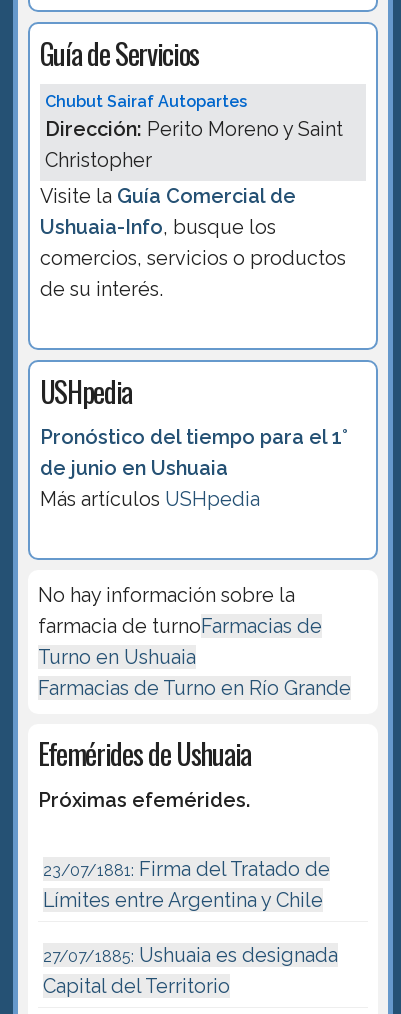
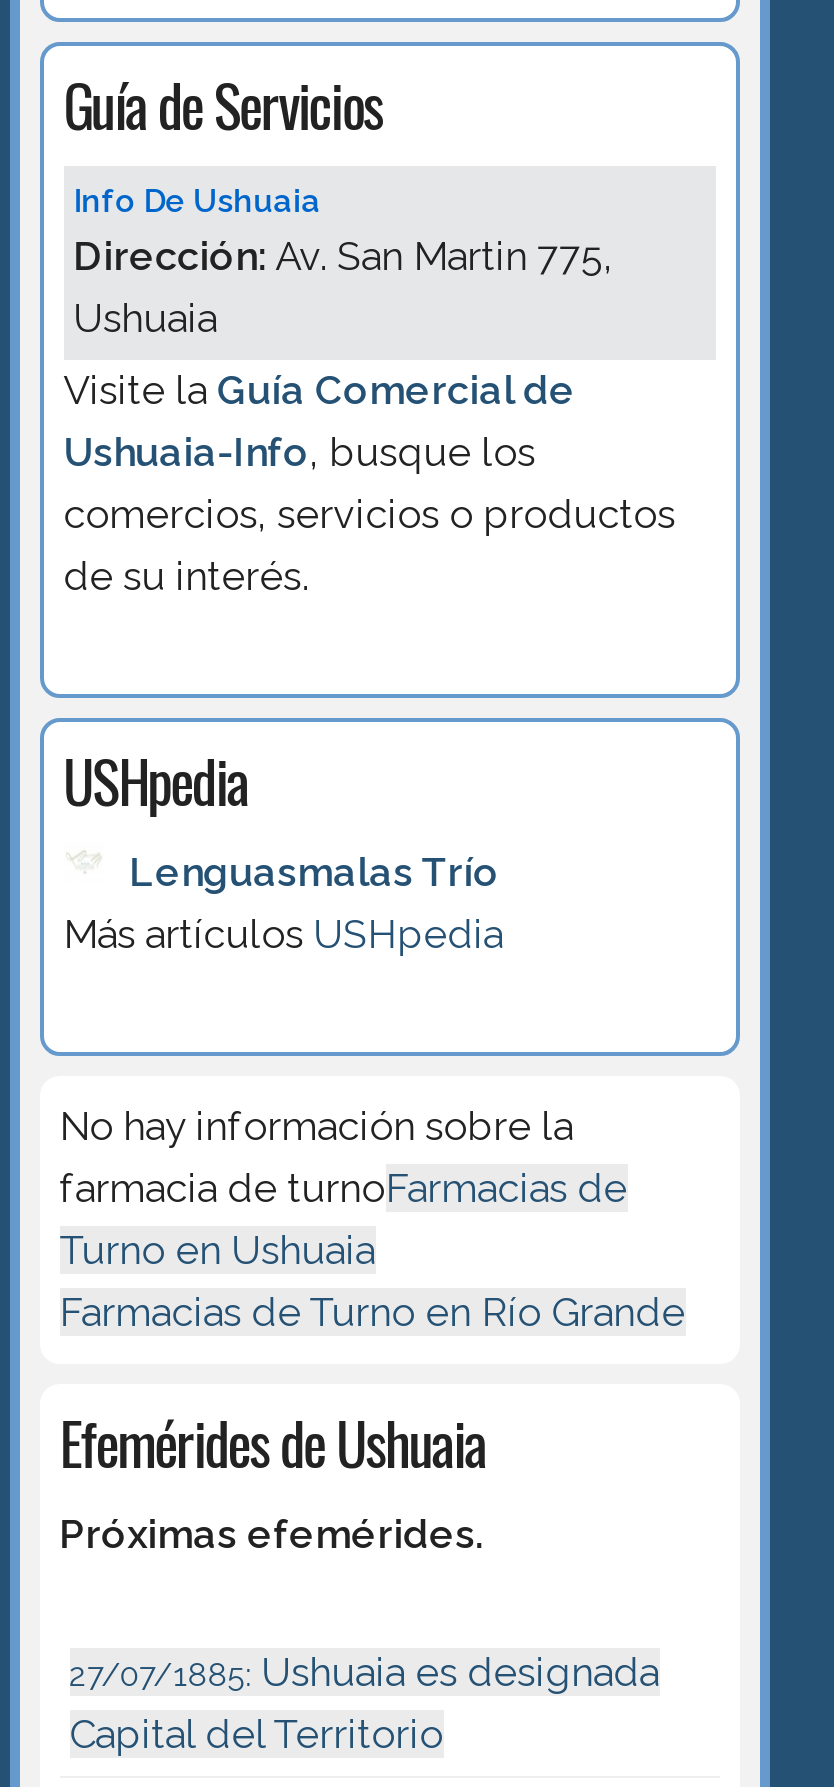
[45,92,343,172] Chubut Sairaf Autopartes | Dirección: Perito Moreno y Saint | Christopher -> [73,182,613,342] Info De Ushuaia | Dirección: Av. San Martin 775, | Ushuaia
[40,425,348,480] Pronóstico del tiempo para el 1° | de junio en Ushuaia -> [129,848,499,896] Lenguasmalas Trío
[43,857,330,912] 23/07/1881: Firma del Tratado de | Límites entre Argentina y Chile -> none

